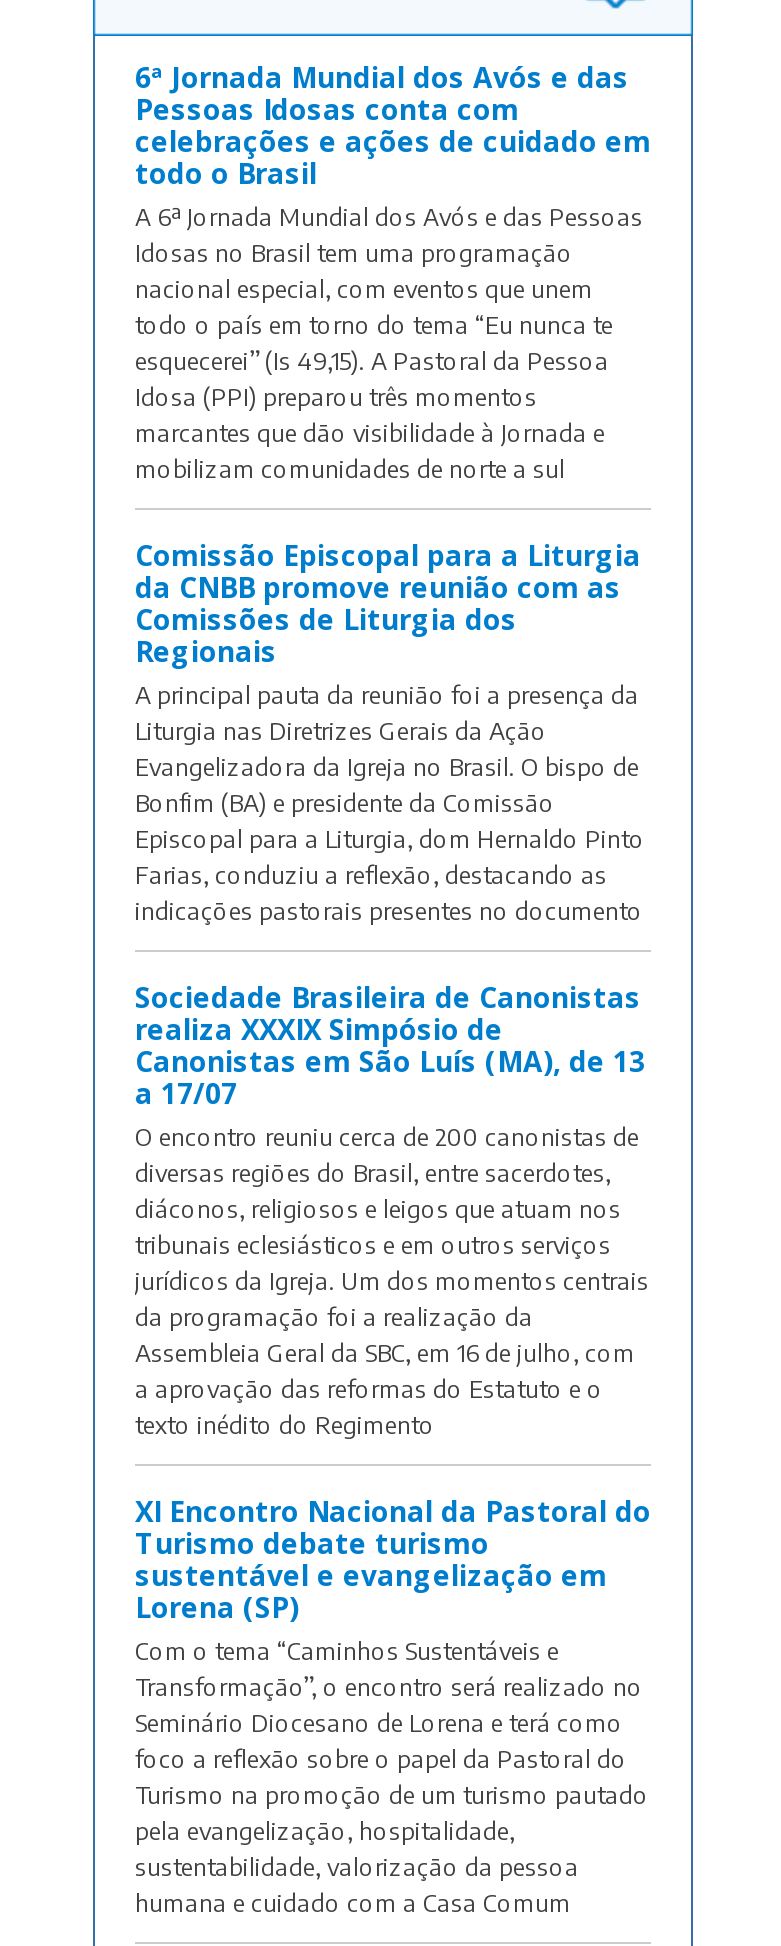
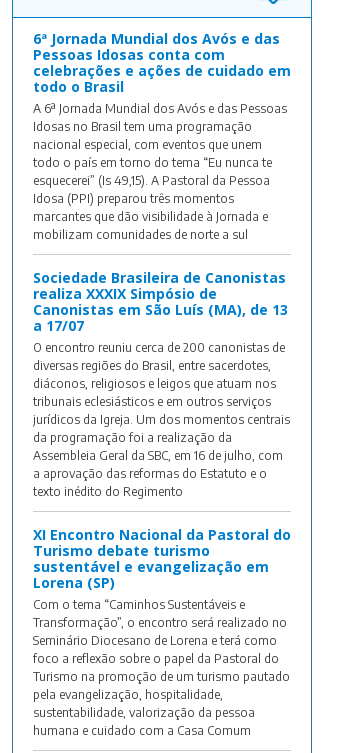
[135,536,645,926] Comissão Episcopal para a Liturgia | da CNBB promove reunião com as | Comissões de Liturgia dos | Regionais | A principal pauta da reunião foi a presença da | Liturgia nas Diretrizes Gerais da Ação | Evangelizadora da Igreja no Brasil. O bispo de | Bonfim (BA) e presidente da Comissão | Episcopal para a Liturgia, dom Hernaldo Pinto | Farias, conduziu a reflexão, destacando as | indicações pastorais presentes no documento -> none

